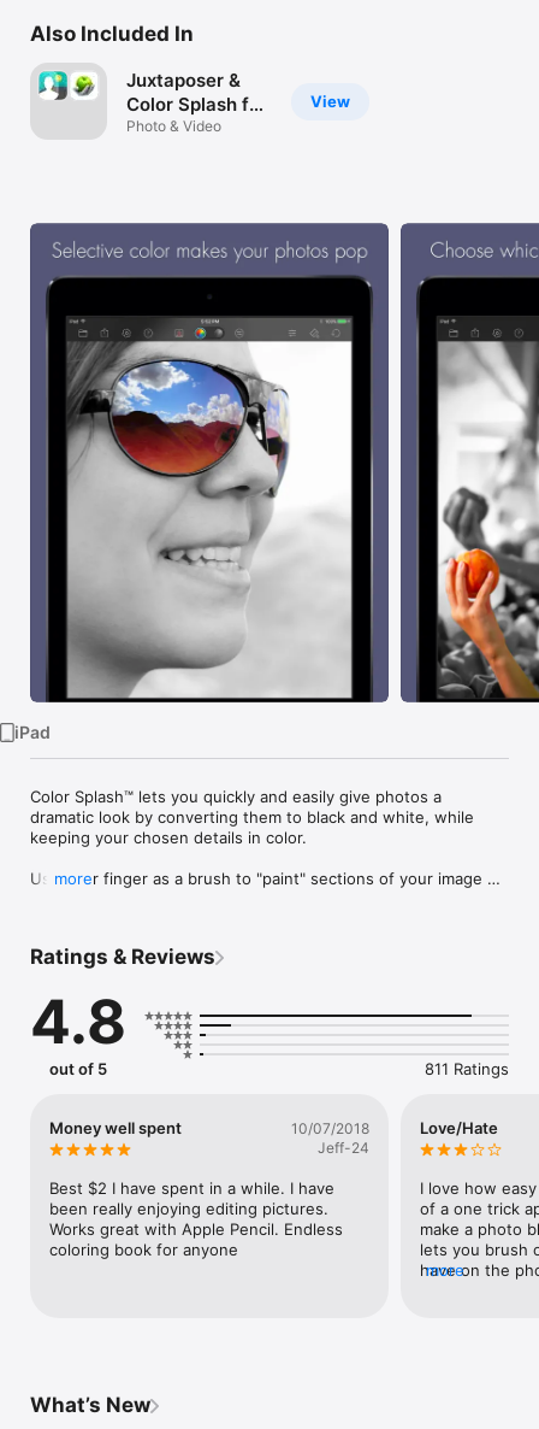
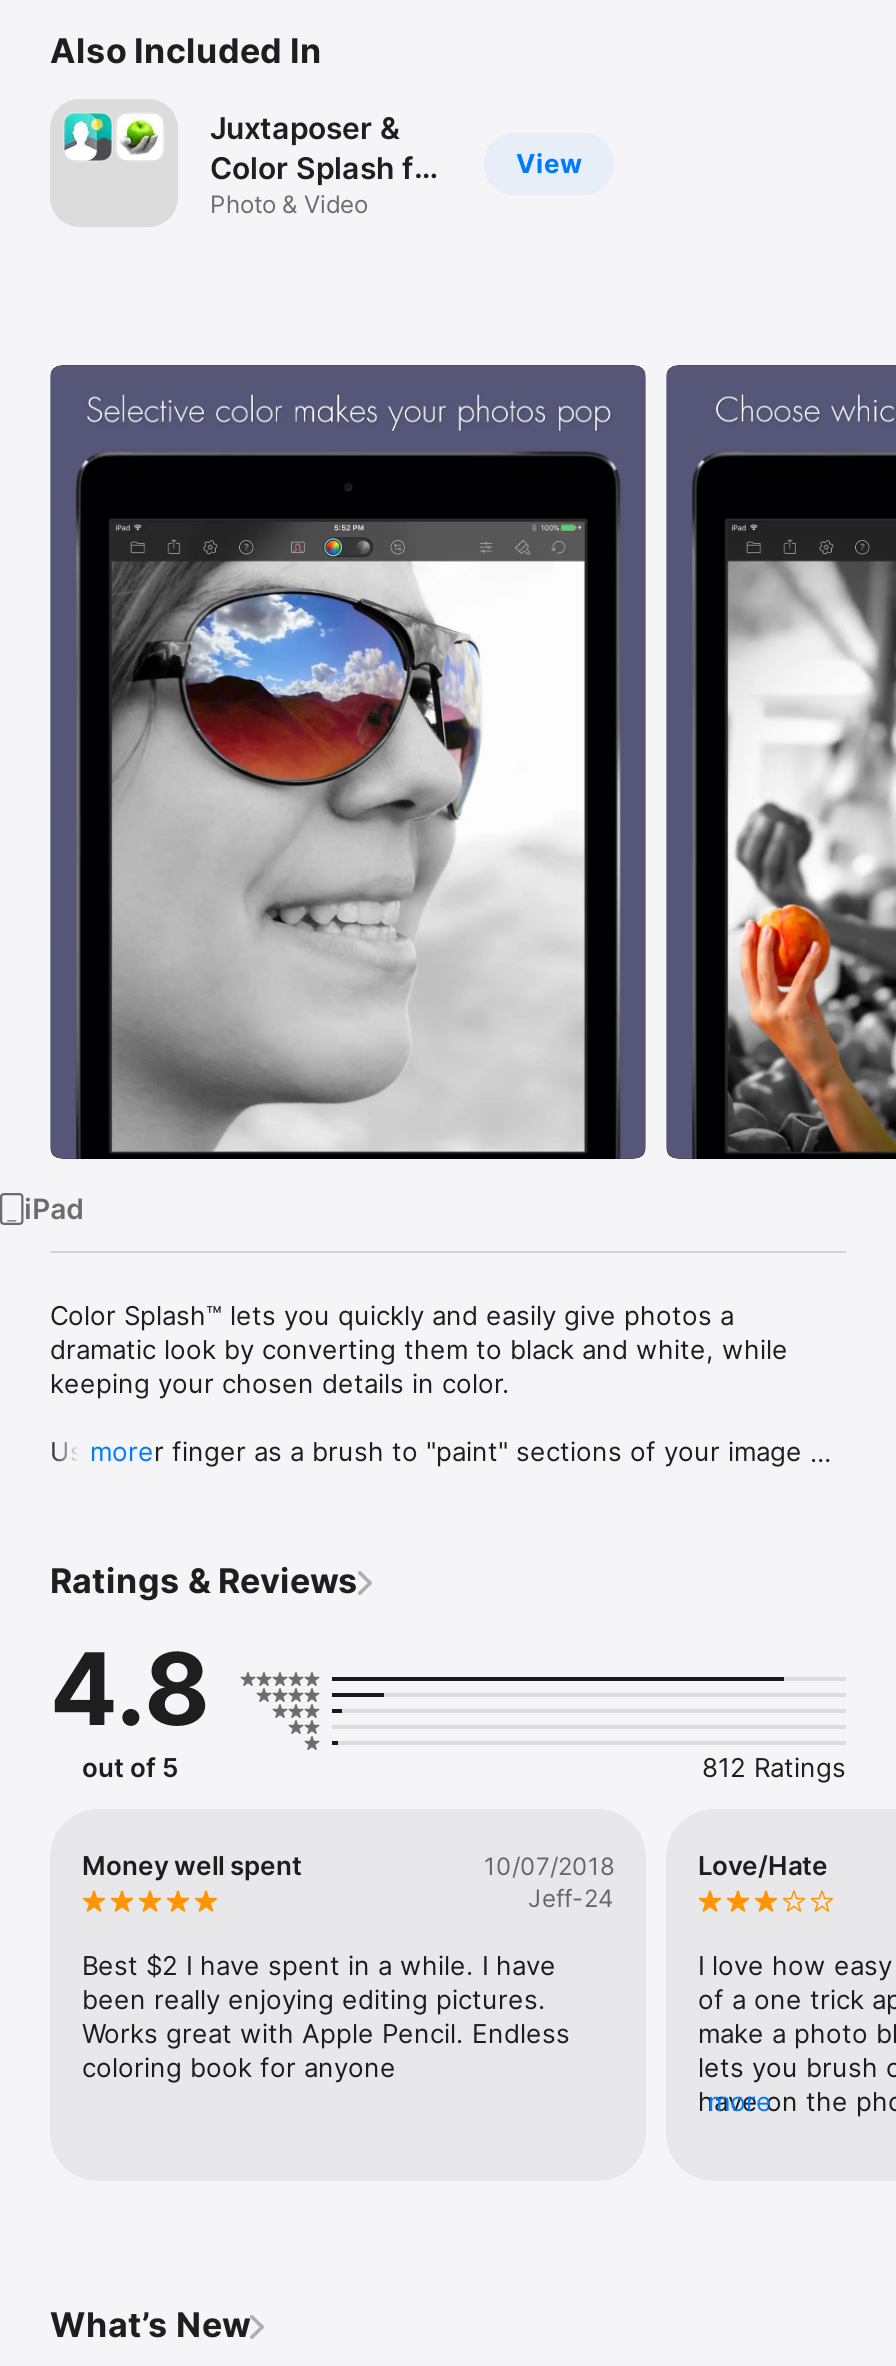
[425,1059,509,1078] 811 Ratings -> [702,1752,846,1784] 812 Ratings

